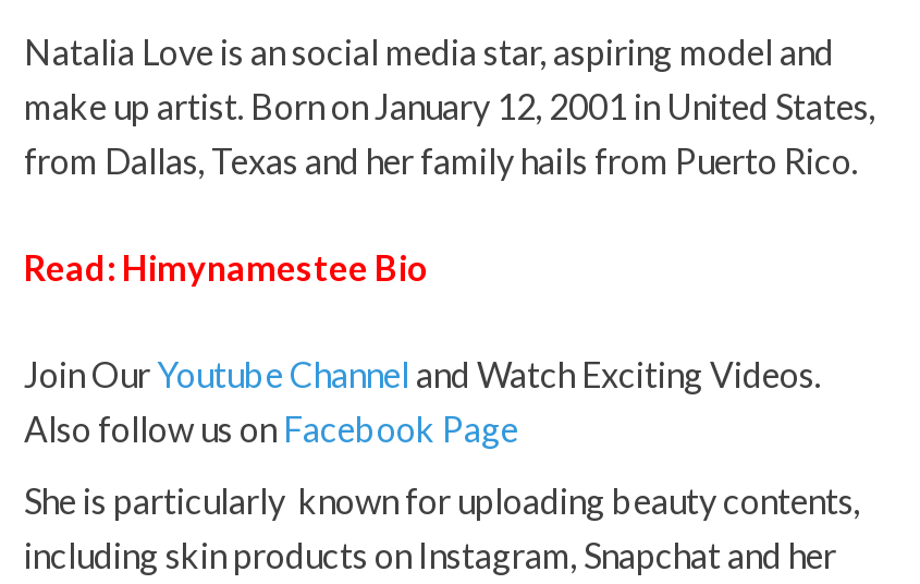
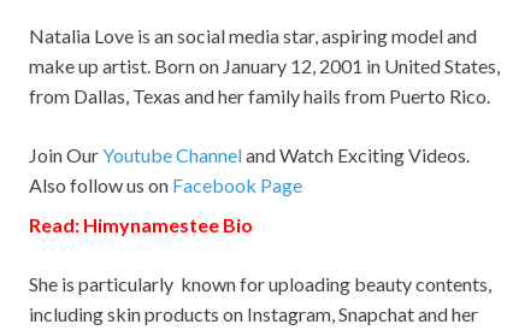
moved [24,246,429,287] -> [29,213,253,236]: Read: Himynamestee Bio
moved [24,353,821,449] -> [29,143,470,196]: Join Our Youtube Channel and Watch Exciting Videos. | Also follow us on Facebook Page

